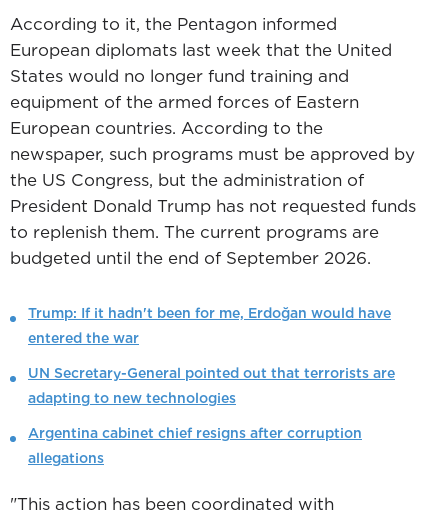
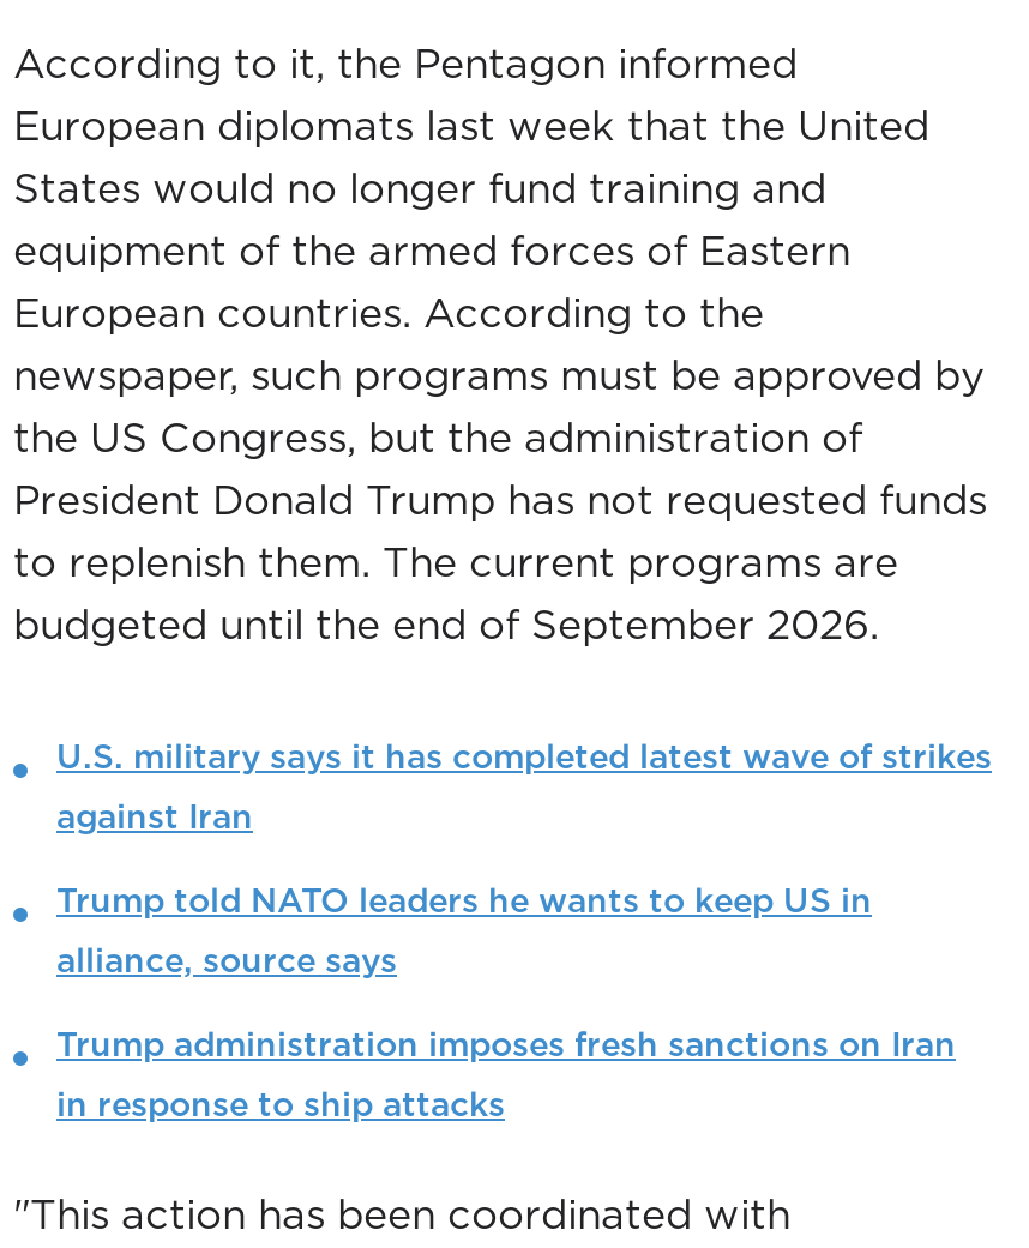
[28,305,391,321] Trump: If it hadn't been for me, Erdoğan would have -> [56,738,992,776] U.S. military says it has completed latest wave of strikes
[28,330,139,346] entered the war -> [56,798,253,836] against Iran
[28,365,395,381] UN Secretary-General pointed out that terrorists are -> [56,882,872,920] Trump told NATO leaders he wants to keep US in
[28,390,236,406] adapting to new technologies -> [56,942,397,980] alliance, source says
[28,425,362,441] Argentina cabinet chief resigns after corruption -> [56,1025,956,1064] Trump administration imposes fresh sanctions on Iran
[28,450,104,466] allegations -> [56,1085,505,1124] in response to ship attacks

